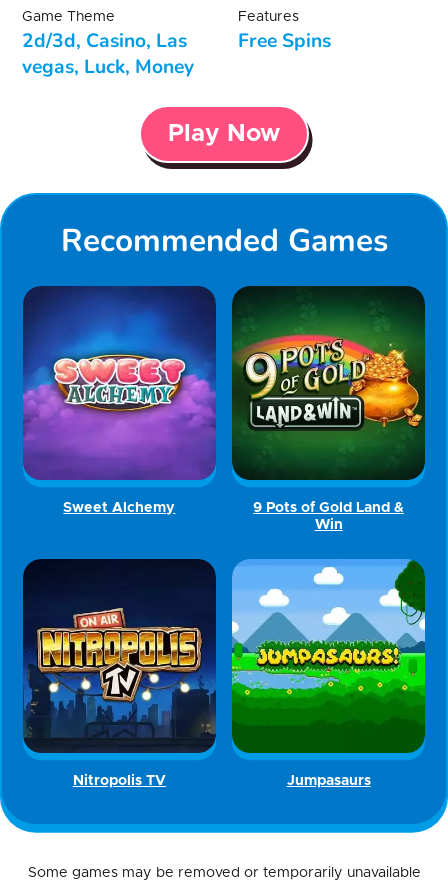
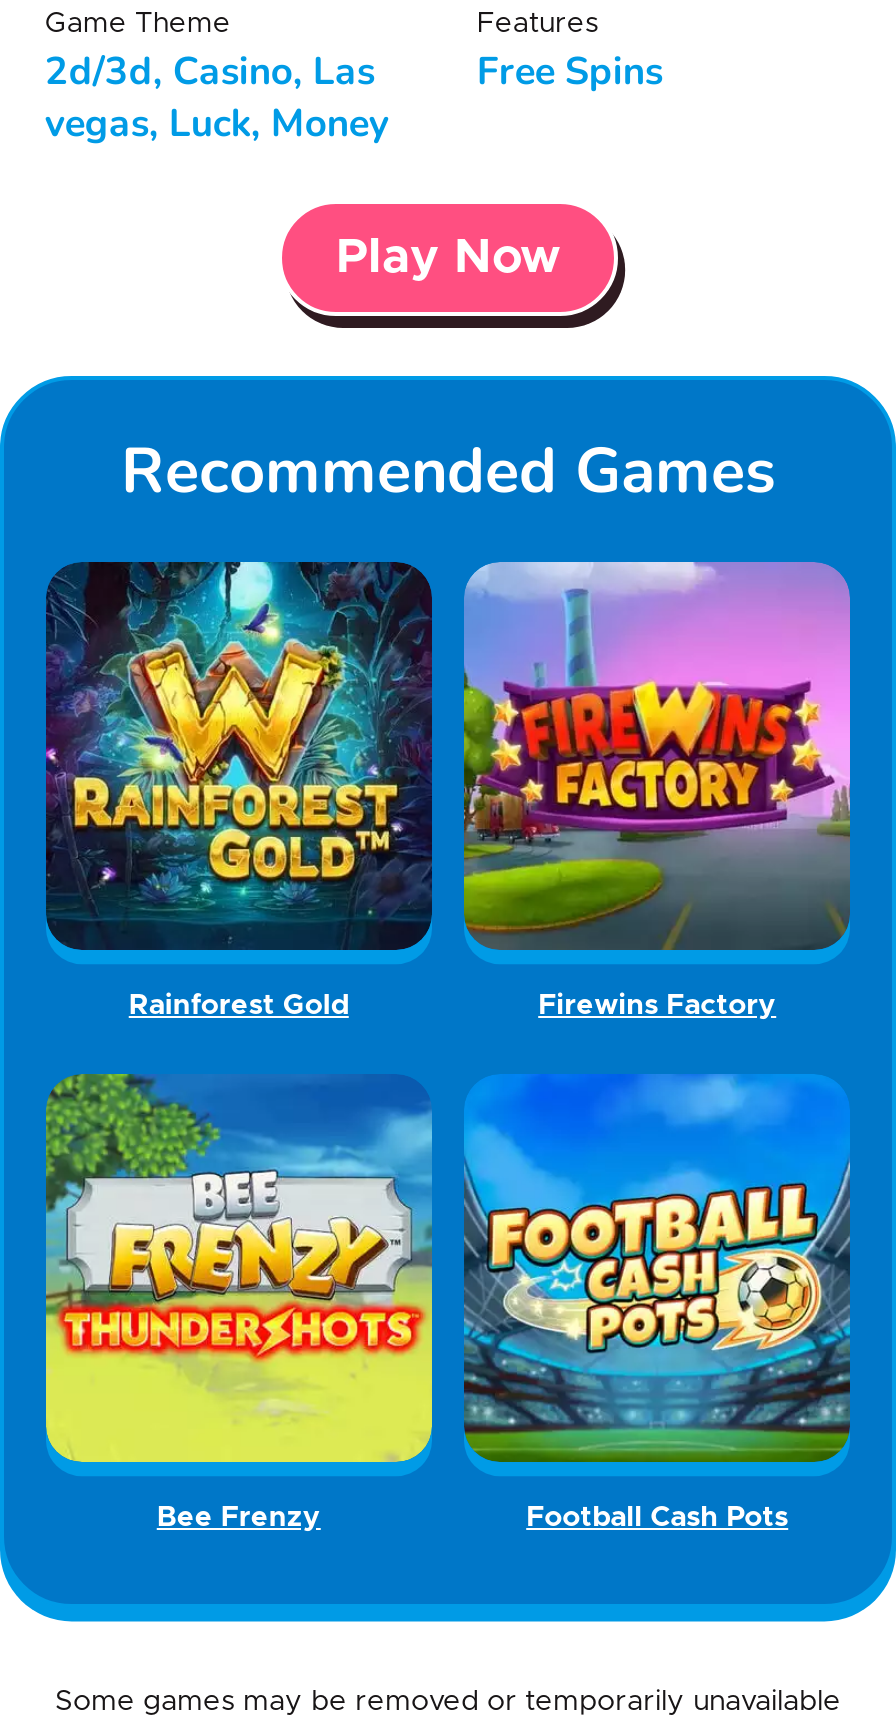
[22,286,404,532] [image] | Sweet Alchemy | 9 Pots of Gold Land & | Win -> [44,560,776,1021] [image] | Rainforest Gold | Firewins Factory
[231,285,426,480] [image] -> [462,560,852,944] [image]
[22,558,371,788] [image] | Nitropolis TV | Jumpasaurs -> [44,1072,788,1532] [image] | Bee Frenzy | Football Cash Pots
[231,559,426,752] [image] -> [462,1076,852,1462] [image]

